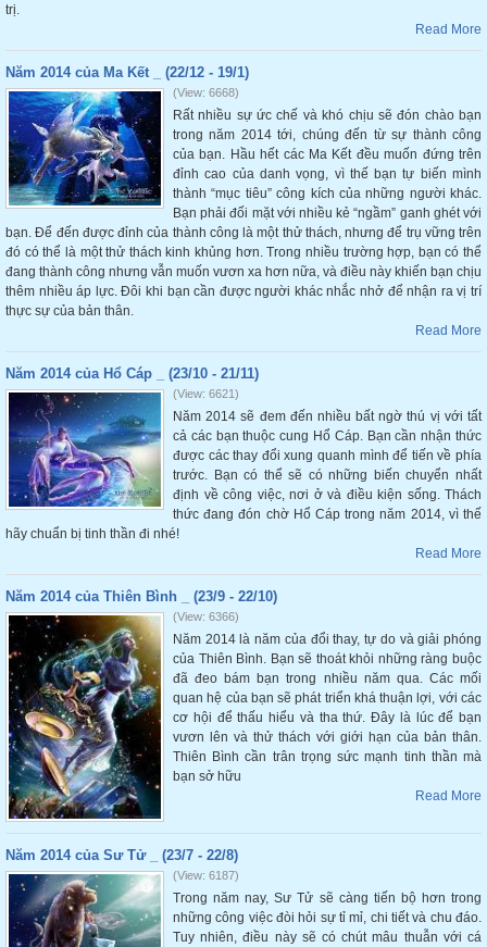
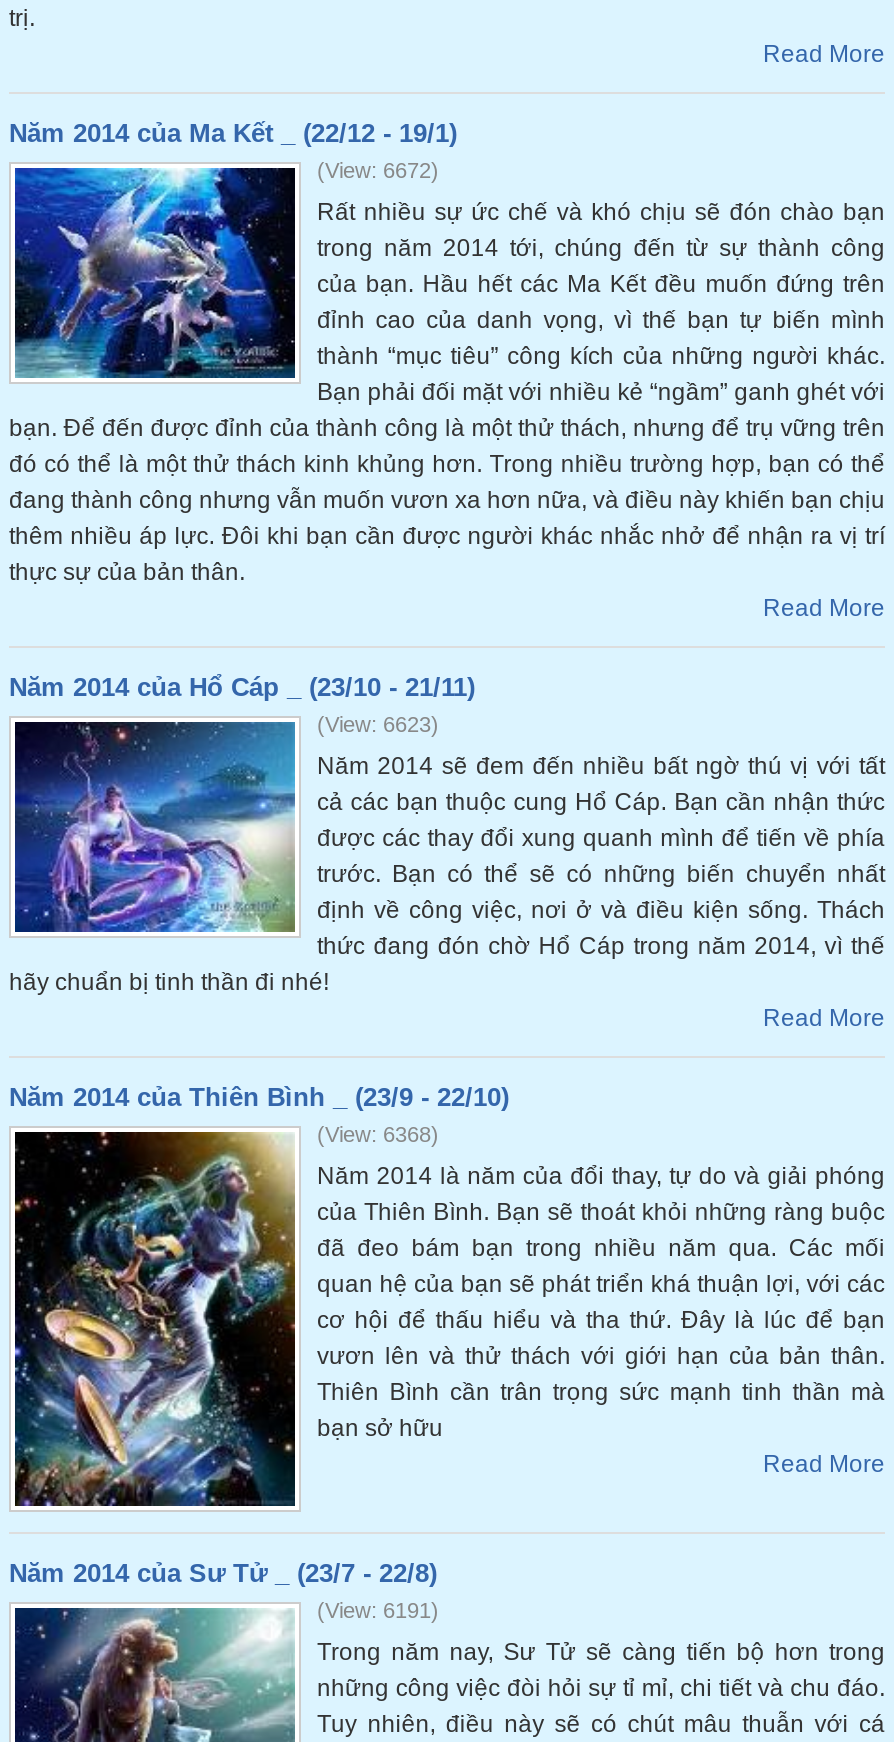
[173,86,239,99] (View: 6668) -> [317,158,439,182] (View: 6672)
[173,387,239,400] (View: 6621) -> [317,712,439,736] (View: 6623)
[173,610,239,623] (View: 6366) -> [317,1122,439,1146] (View: 6368)
[173,869,239,882] (View: 6187) -> [317,1598,439,1622] (View: 6191)

